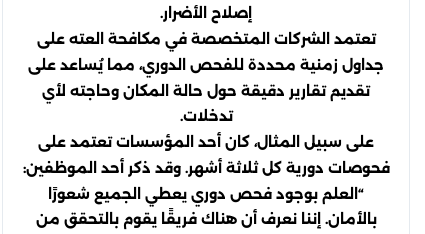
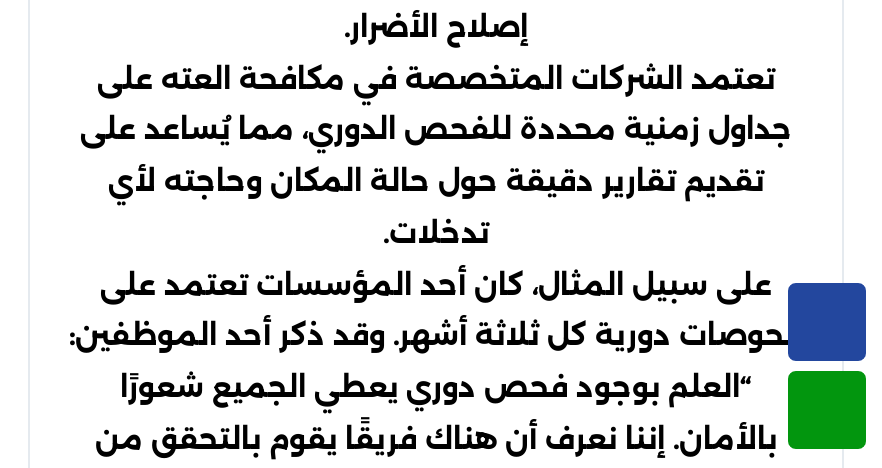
none -> [786,280,868,452] [image]

